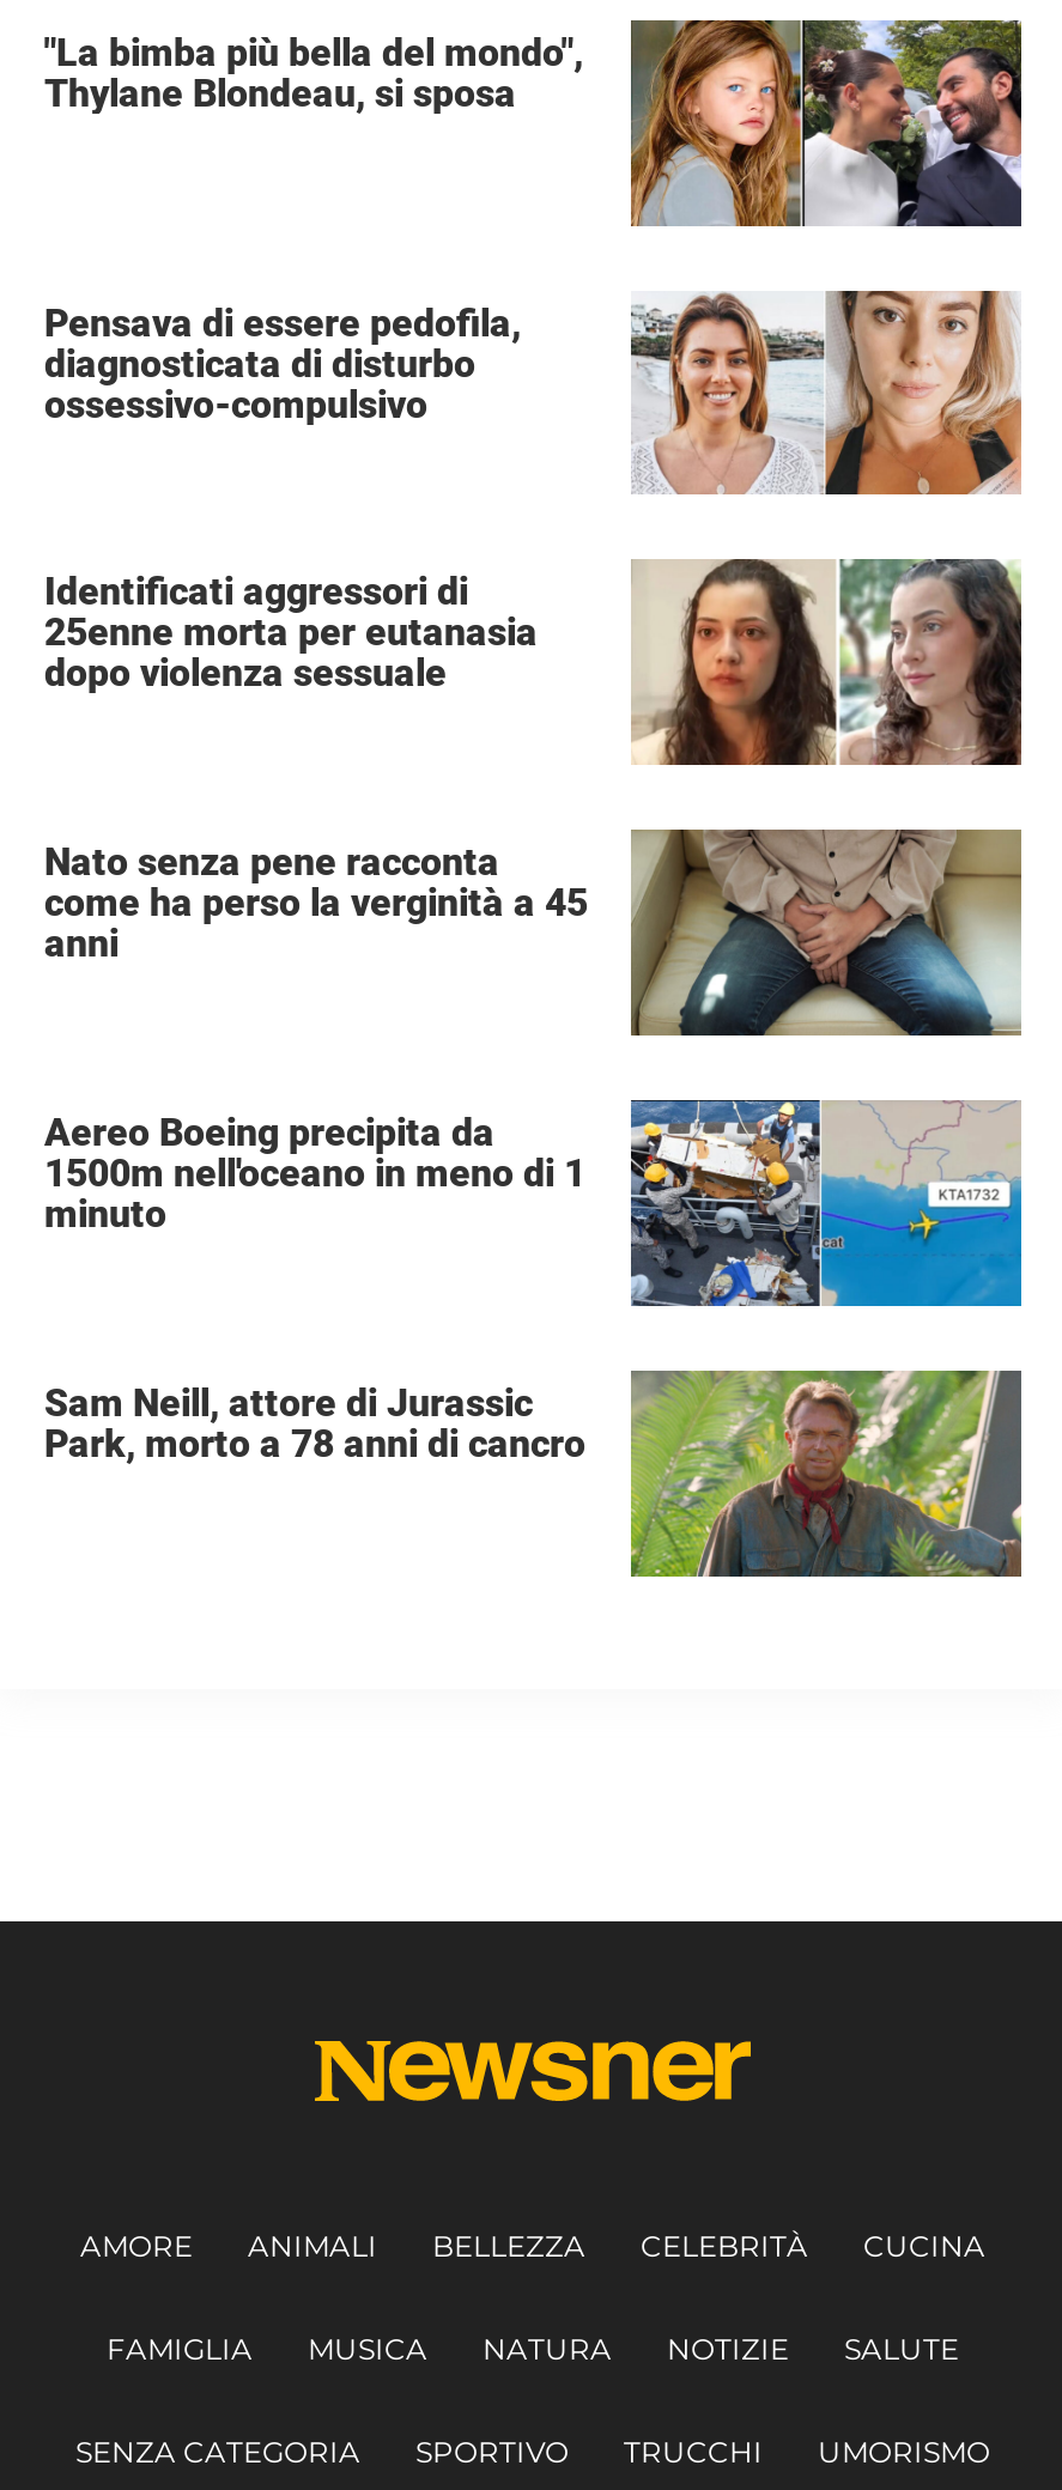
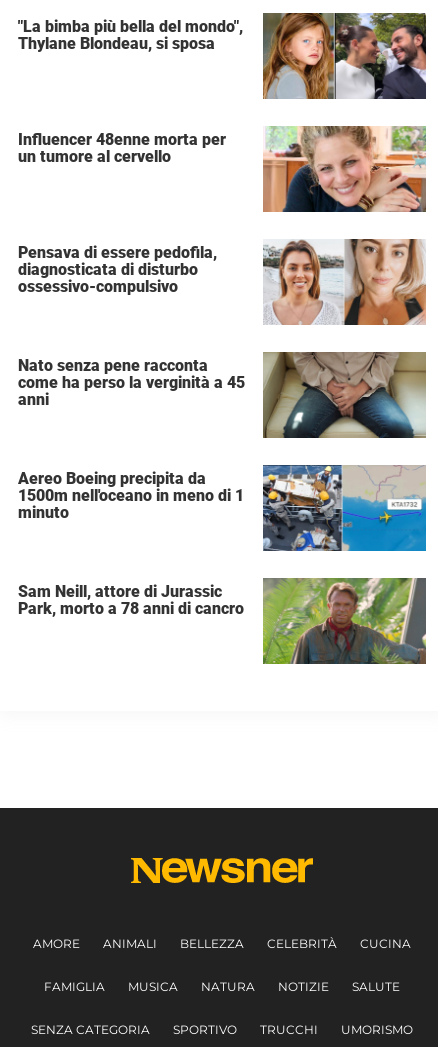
none -> [18,125,426,213] [image] | Influencer 48enne morta per | un tumore al cervello
moved [44,300,521,427] -> [18,243,217,296]: Pensava di essere pedofila, | diagnosticata di disturbo | ossessivo-compulsivo
[44,557,1024,767] [image] | Identificati aggressori di | 25enne morta per eutanasia | dopo violenza sessuale -> none

